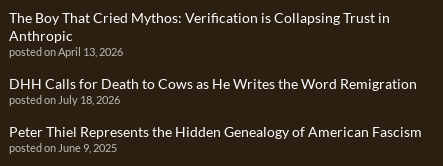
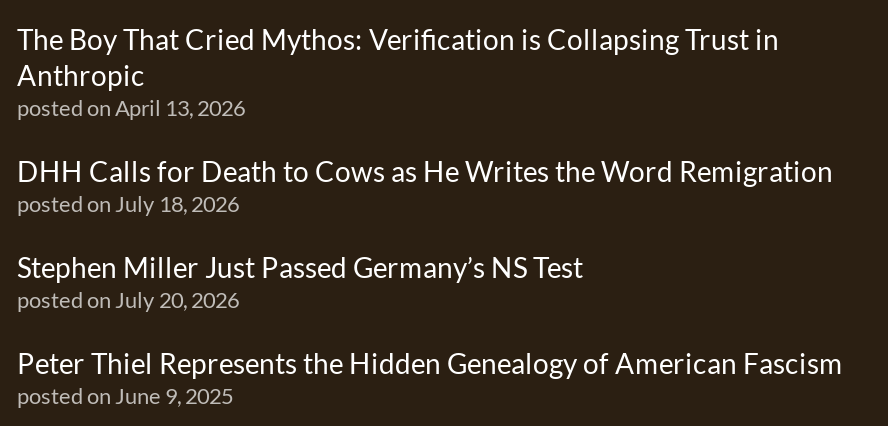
none -> [17,249,583,311] Stephen Miller Just Passed Germany’s NS Test | posted on July 20, 2026

